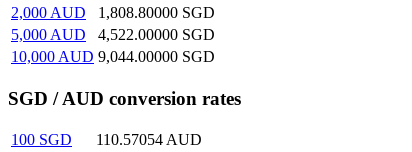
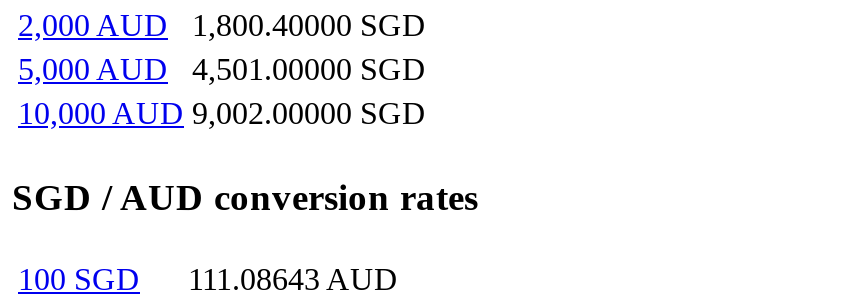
[11,4,215,21] 2,000 AUD 1,808.80000 SGD -> [18,8,426,42] 2,000 AUD 1,800.40000 SGD
[11,26,215,43] 5,000 AUD 4,522.00000 SGD -> [18,52,426,86] 5,000 AUD 4,501.00000 SGD
[11,48,215,65] 10,000 AUD 9,044.00000 SGD -> [18,96,426,130] 10,000 AUD 9,002.00000 SGD
[11,131,202,148] 100 SGD 110.57054 AUD -> [18,263,398,297] 100 SGD 111.08643 AUD

